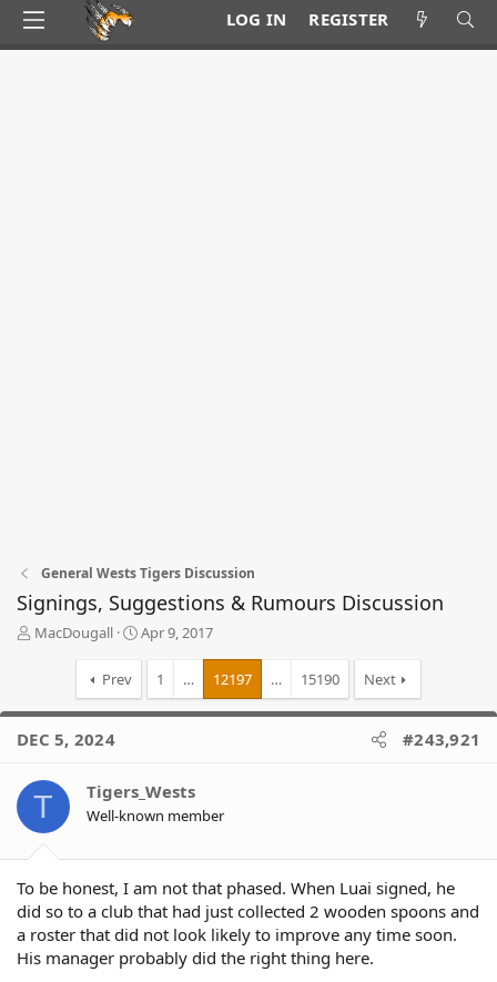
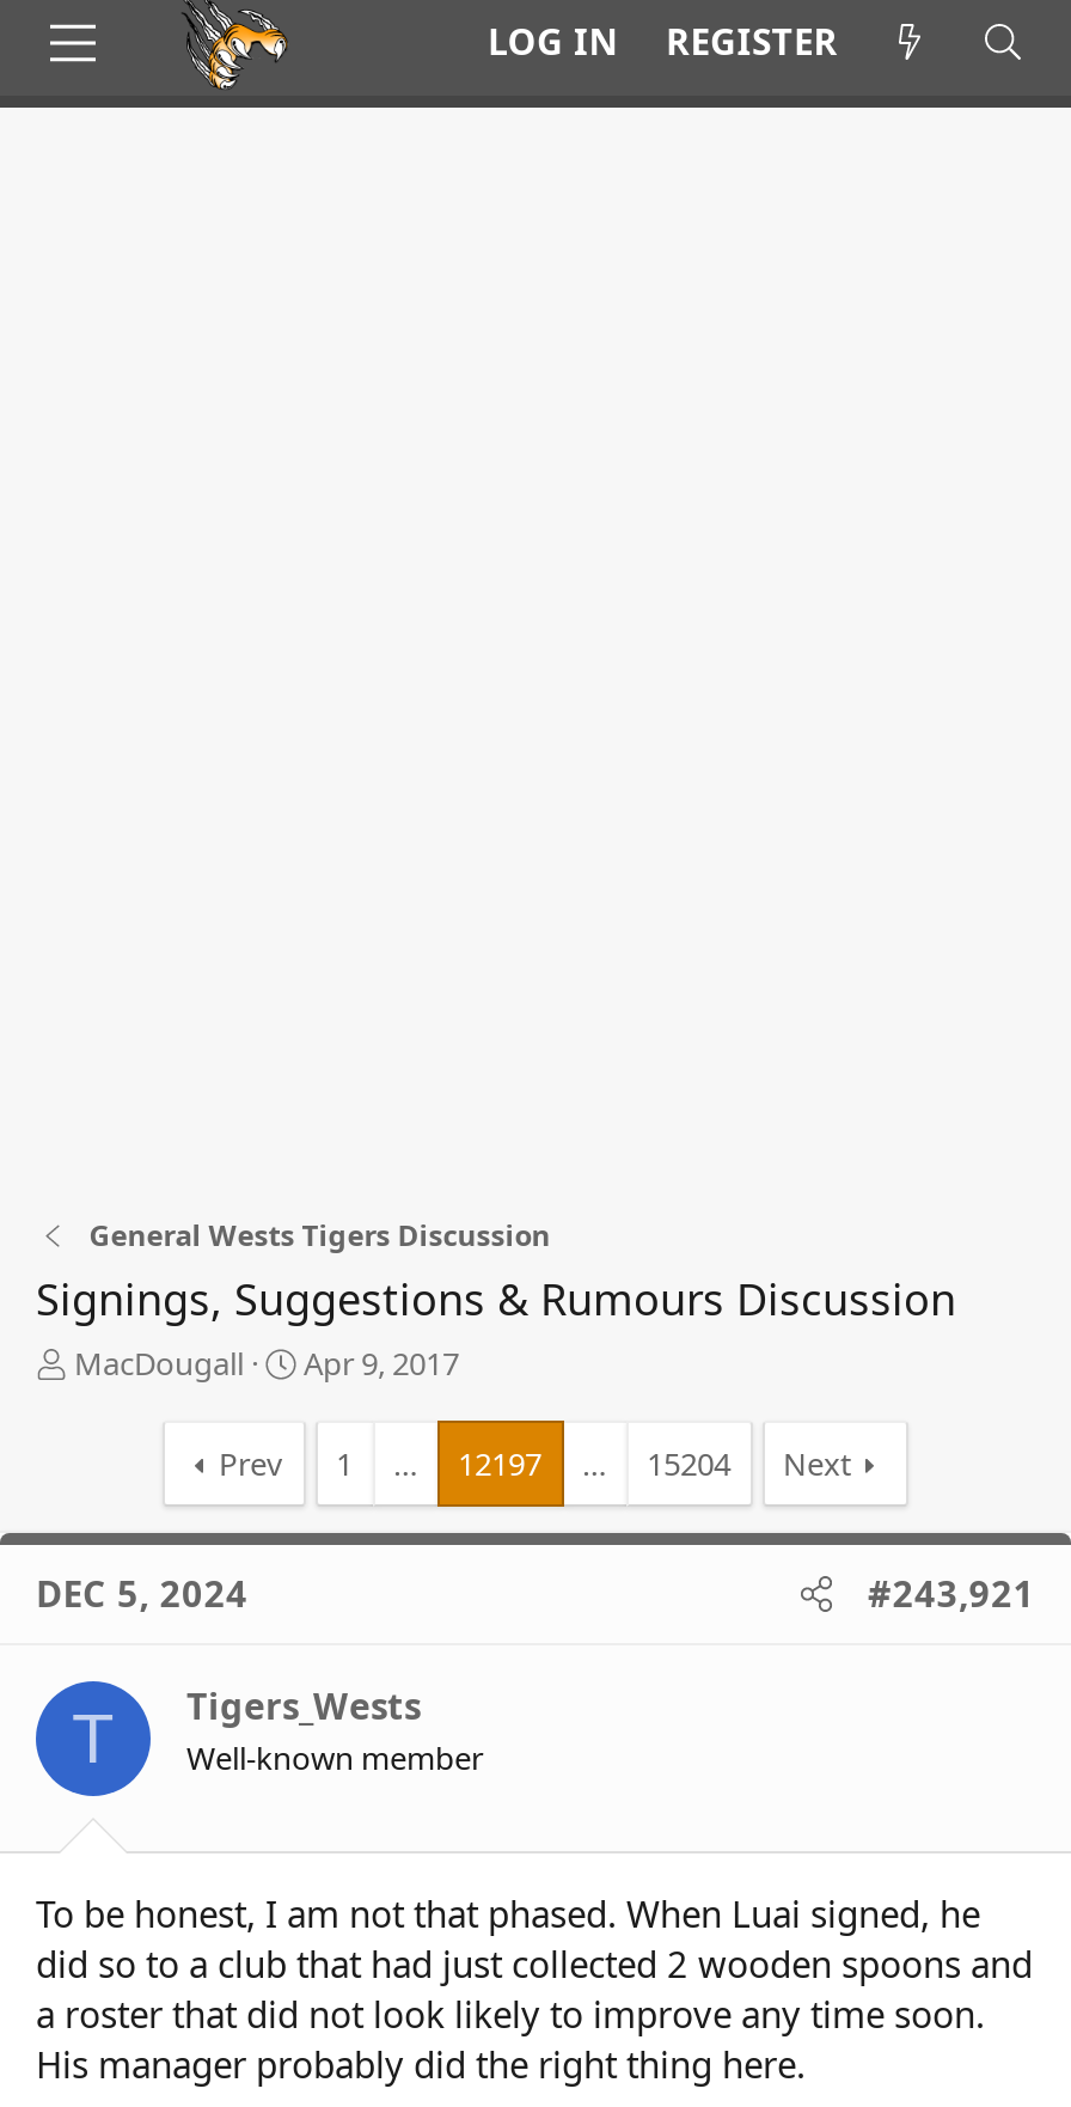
[300,669,339,689] 15190 -> [647,1442,730,1485] 15204

